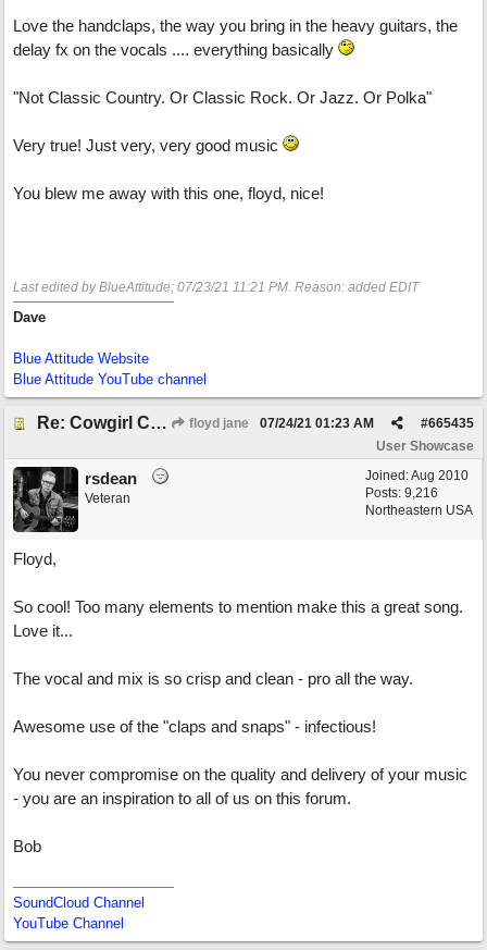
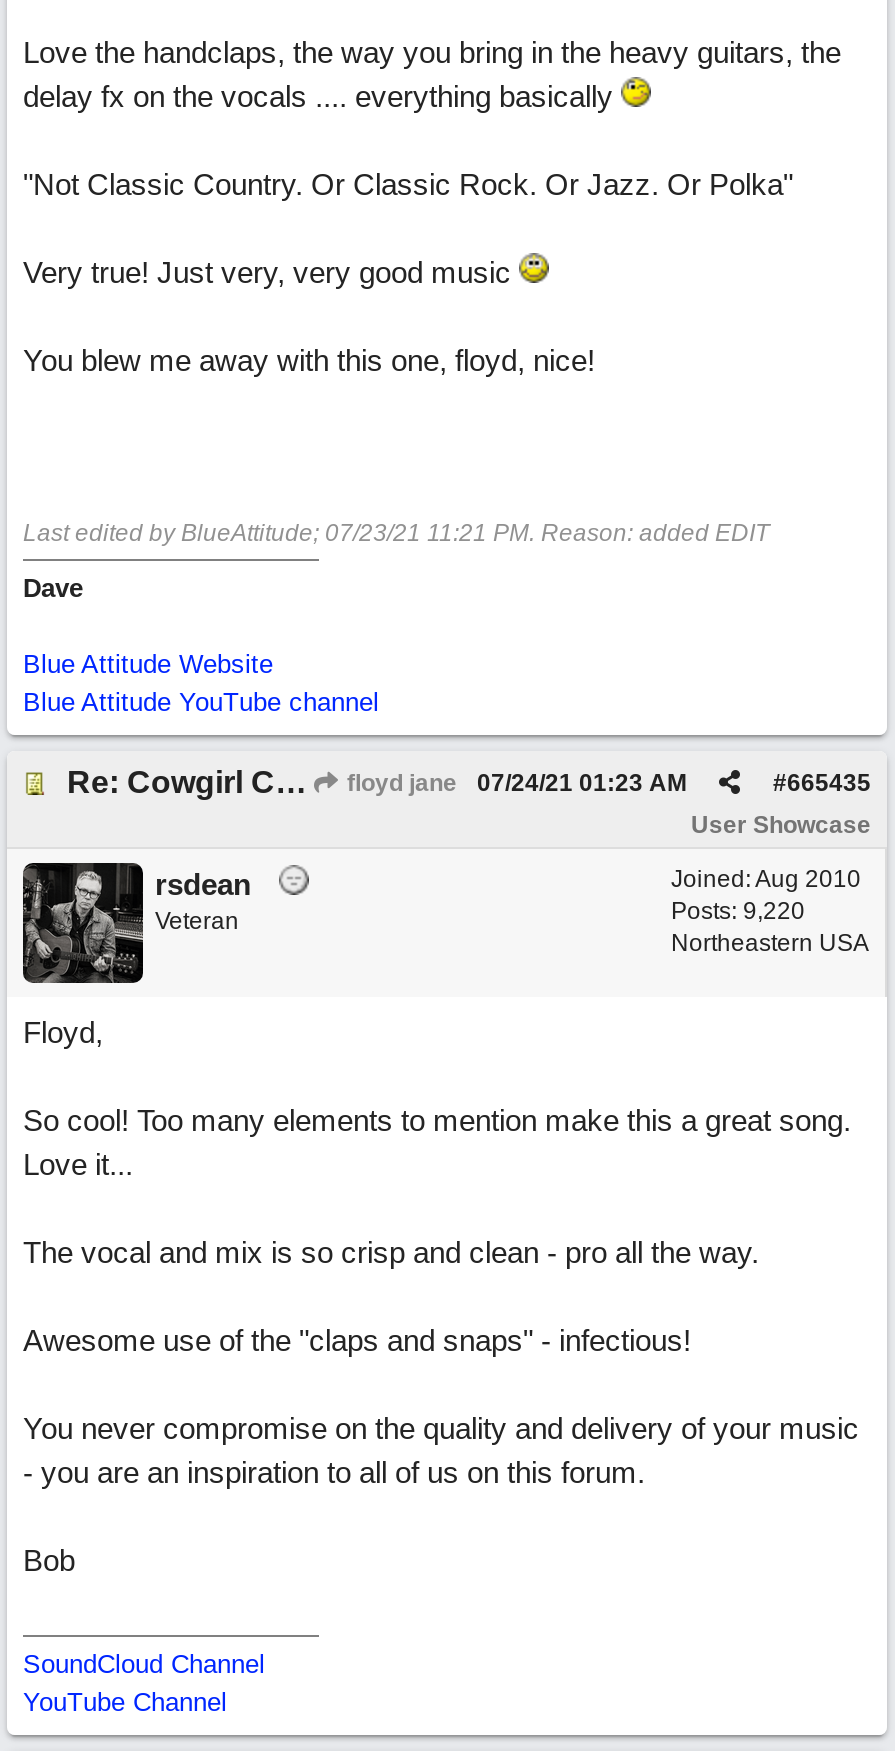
[365,485,438,501] Posts: 9,216 -> [671,897,805,925] Posts: 9,220

